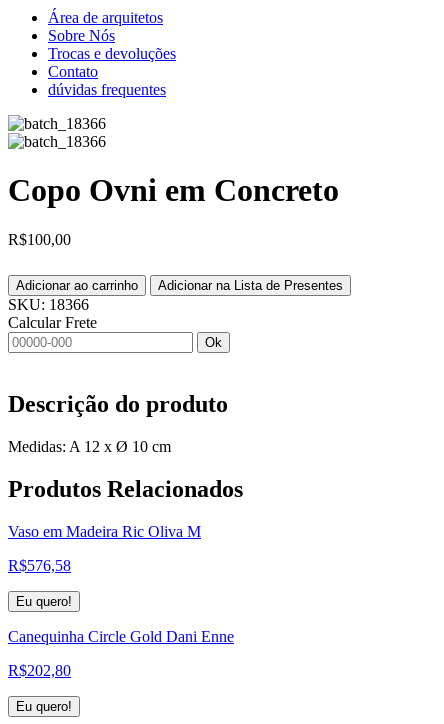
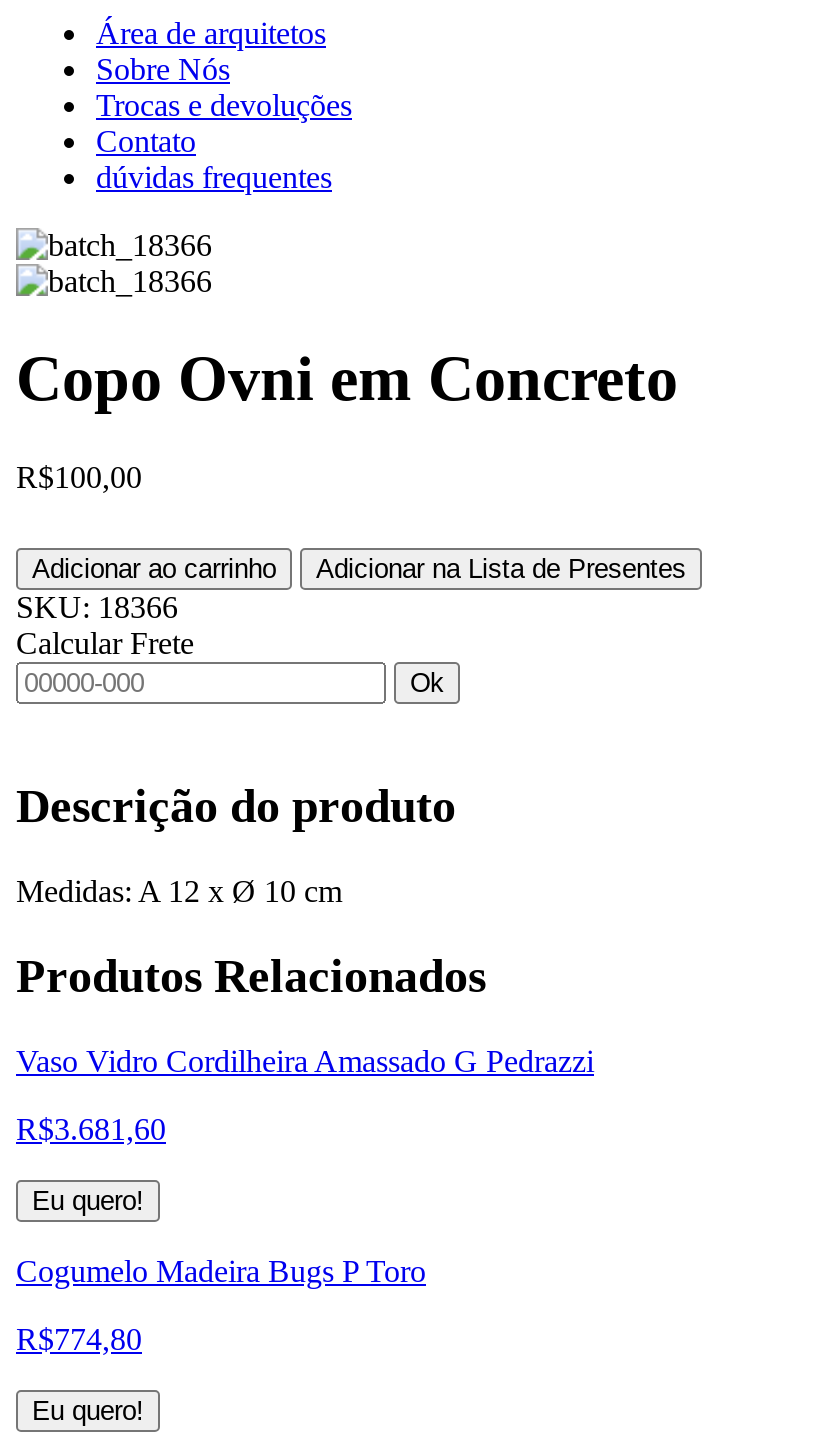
[8,522,201,539] Vaso em Madeira Ric Oliva M -> [16,1043,594,1077] Vaso Vidro Cordilheira Amassado G Pedrazzi
[8,556,71,573] R$576,58 -> [16,1111,166,1145] R$3.681,60
[8,627,234,644] Canequinha Circle Gold Dani Enne -> [16,1253,426,1287] Cogumelo Madeira Bugs P Toro
[8,661,71,678] R$202,80 -> [16,1321,142,1355] R$774,80

